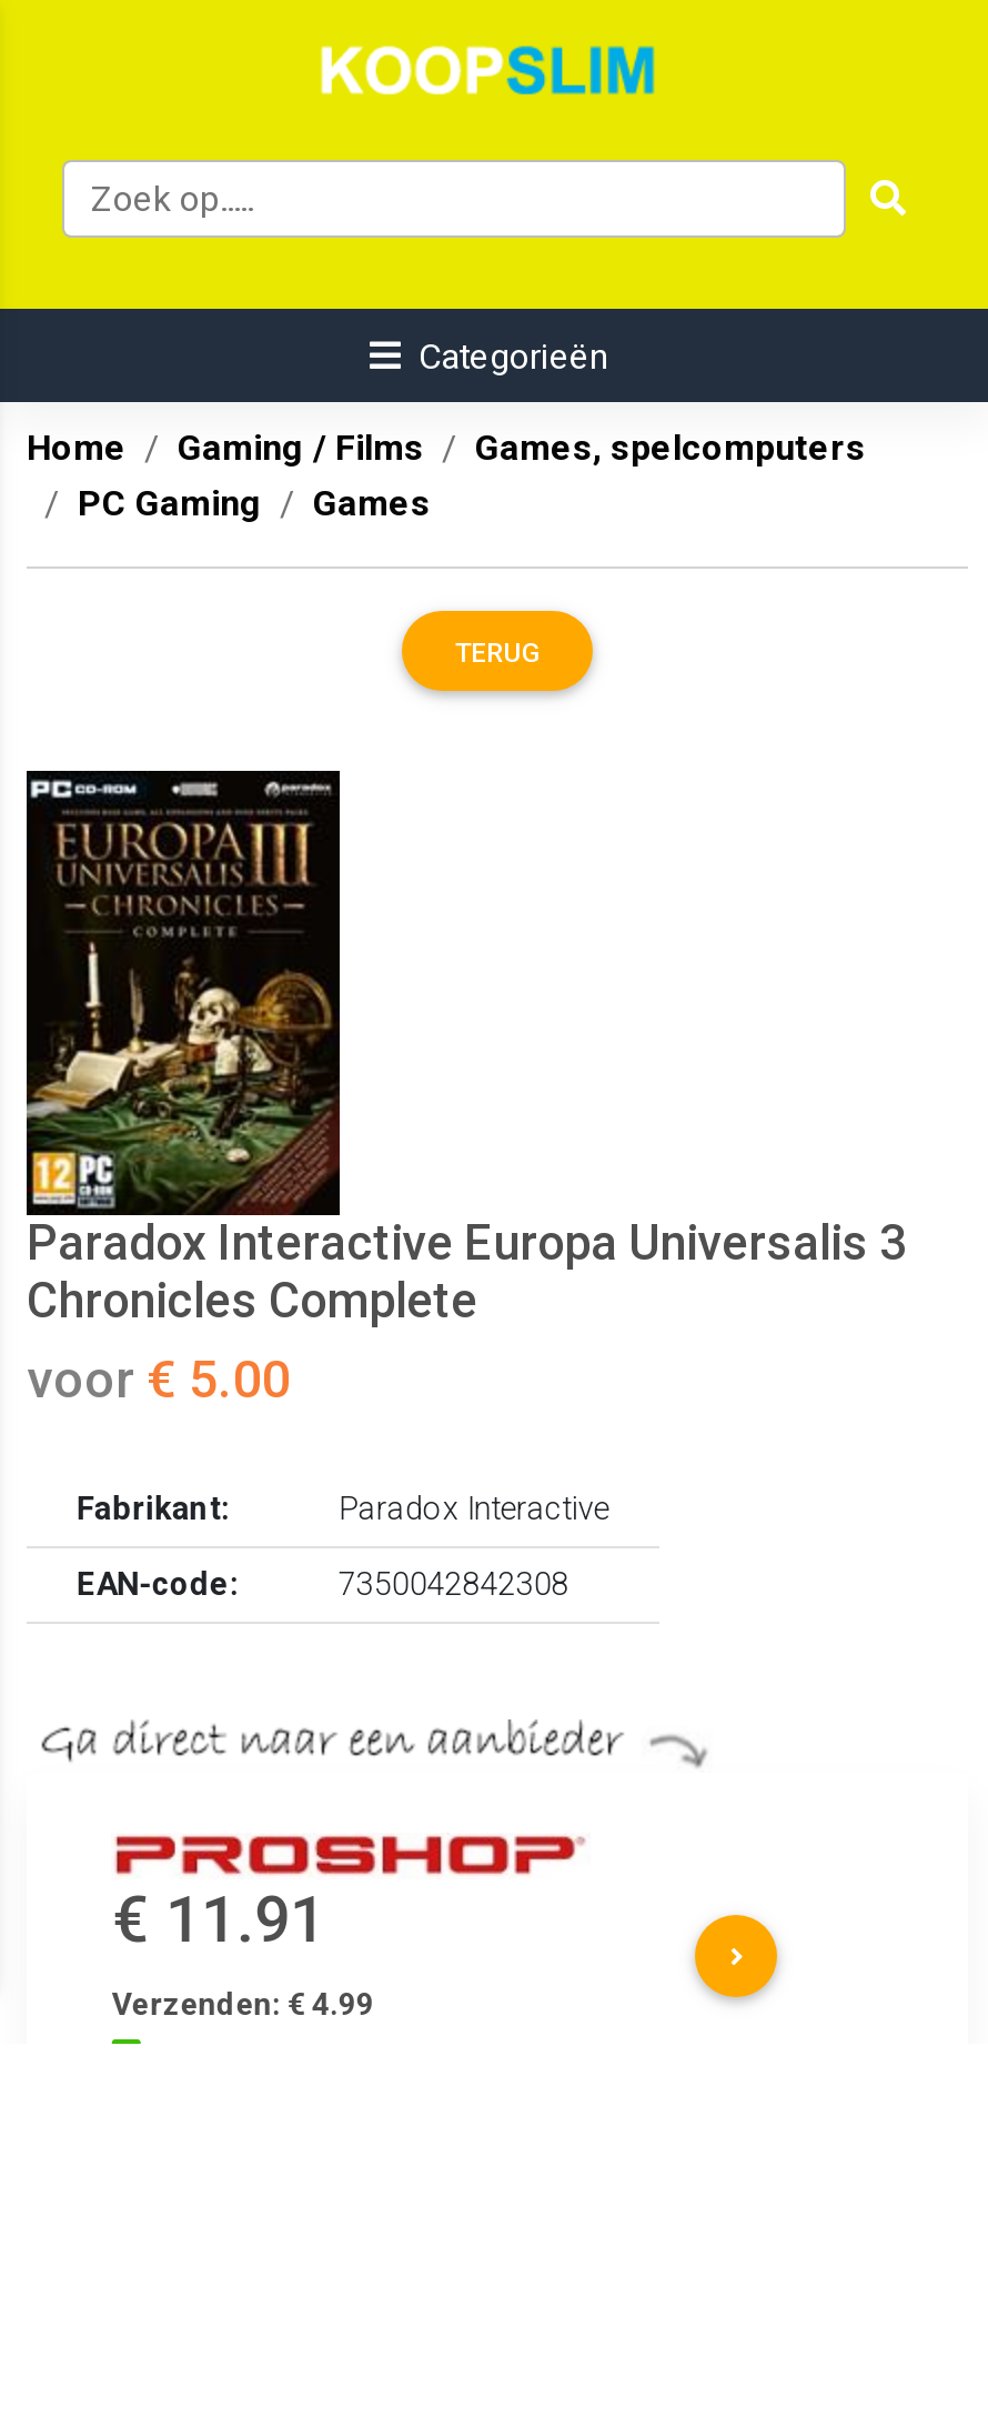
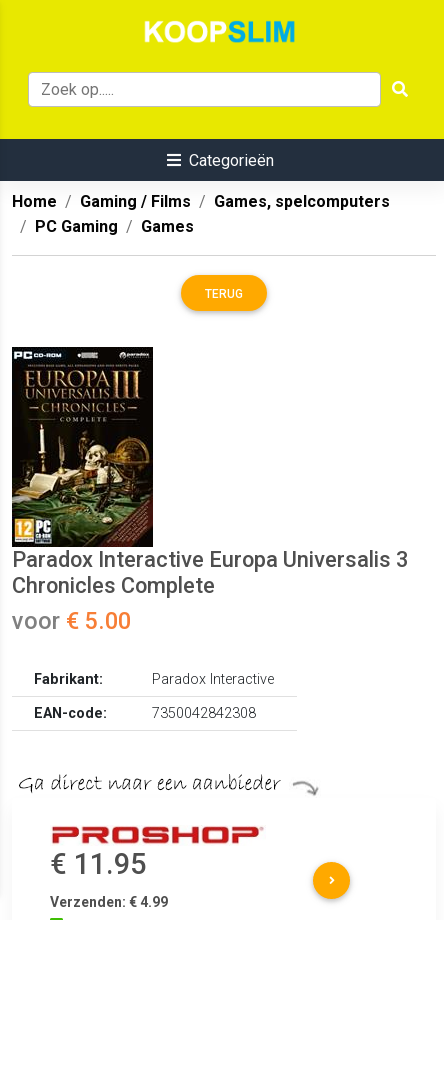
[112,1882,325,1957] € 11.91 -> [50,847,146,881] € 11.95

